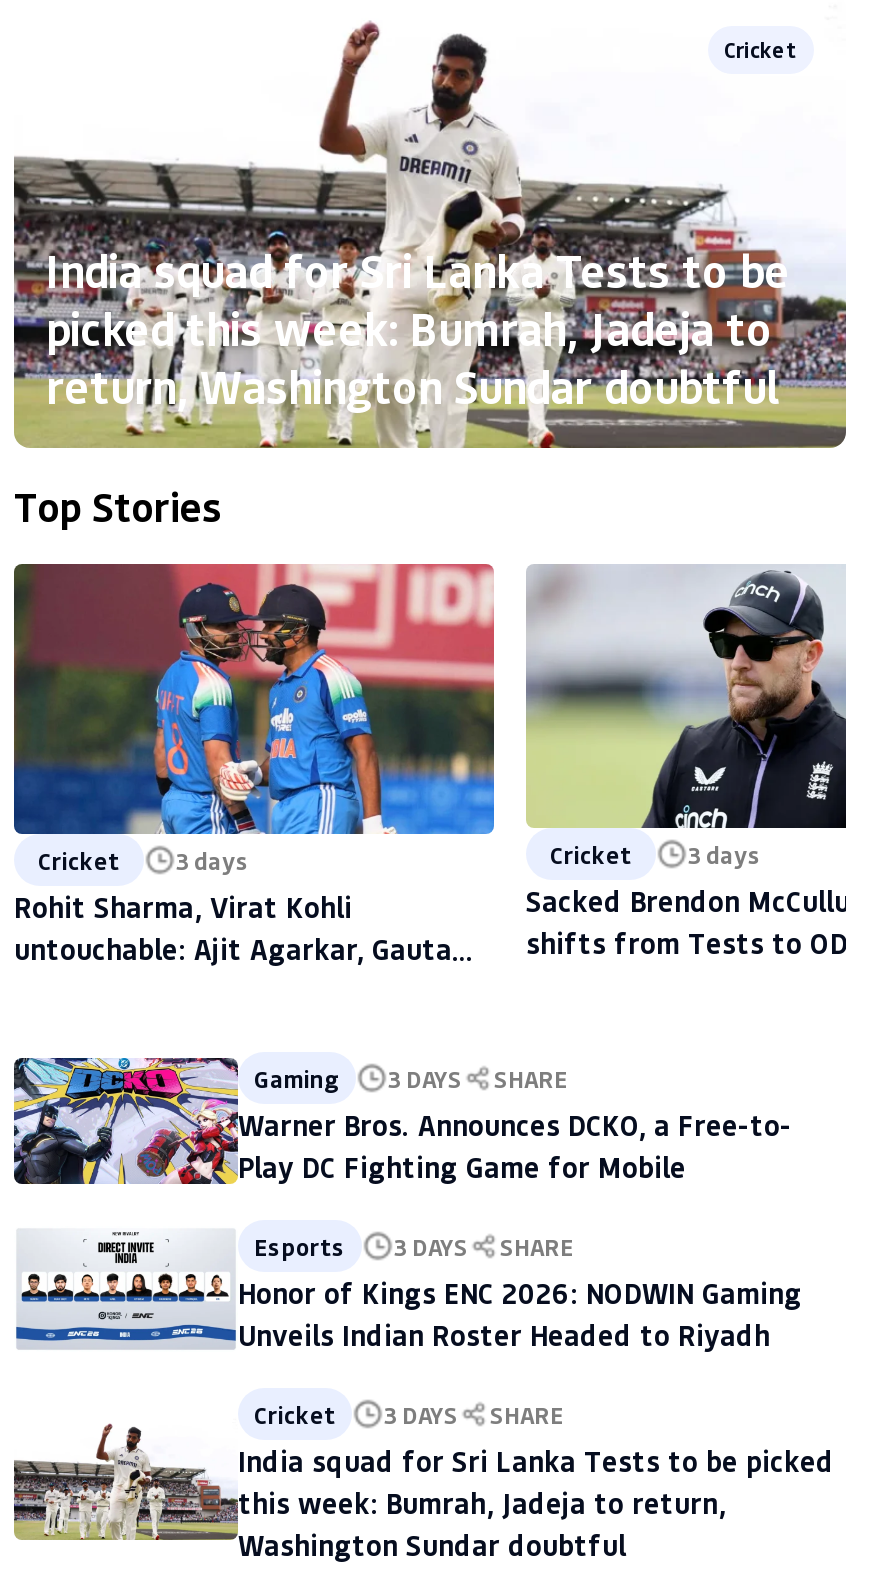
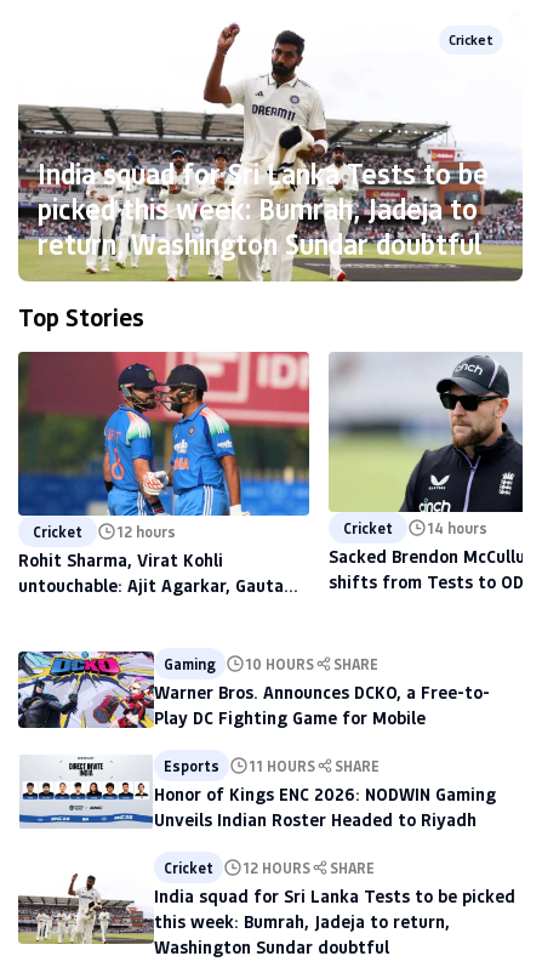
[38,845,250,877] Cricket 3 days -> [33,522,176,542] Cricket 12 hours
[550,837,762,869] Cricket 3 days -> [343,518,487,537] Cricket 14 hours
[254,1063,568,1095] Gaming 3 DAYS SHARE -> [164,655,378,674] Gaming 10 HOURS SHARE
[254,1231,574,1263] Esports 3 DAYS SHARE -> [164,756,380,776] Esports 11 HOURS SHARE
[254,1399,564,1431] Cricket 3 DAYS SHARE -> [164,858,375,878] Cricket 12 HOURS SHARE

